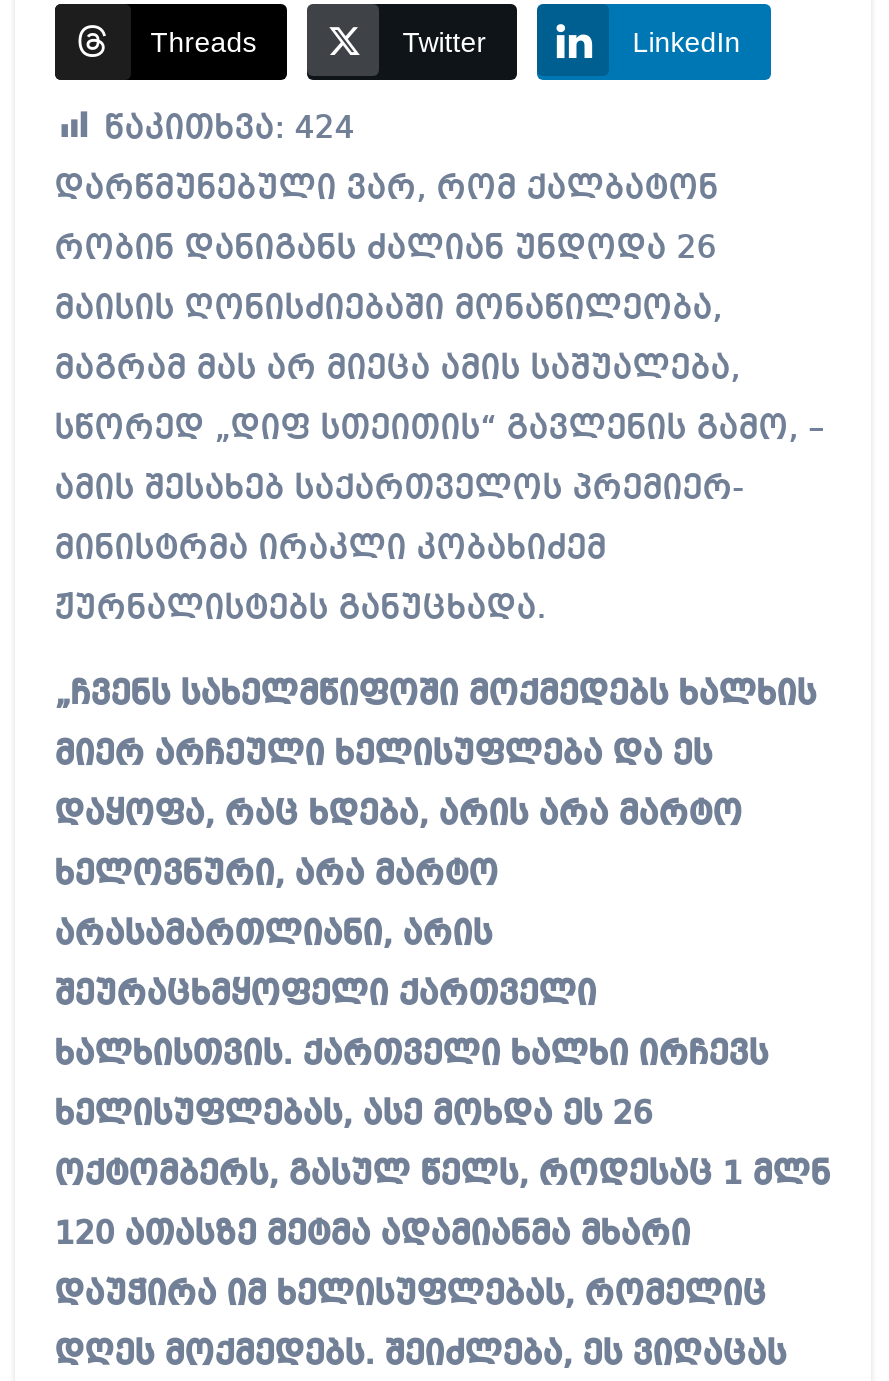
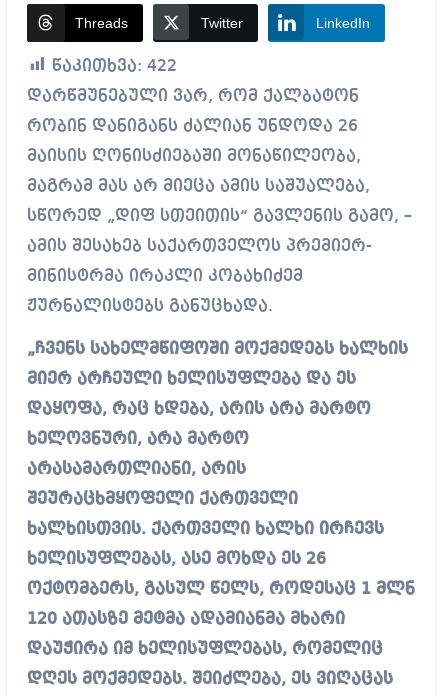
[105,111,355,145] წაკითხვა: 424 -> [52,58,177,75] წაკითხვა: 422

